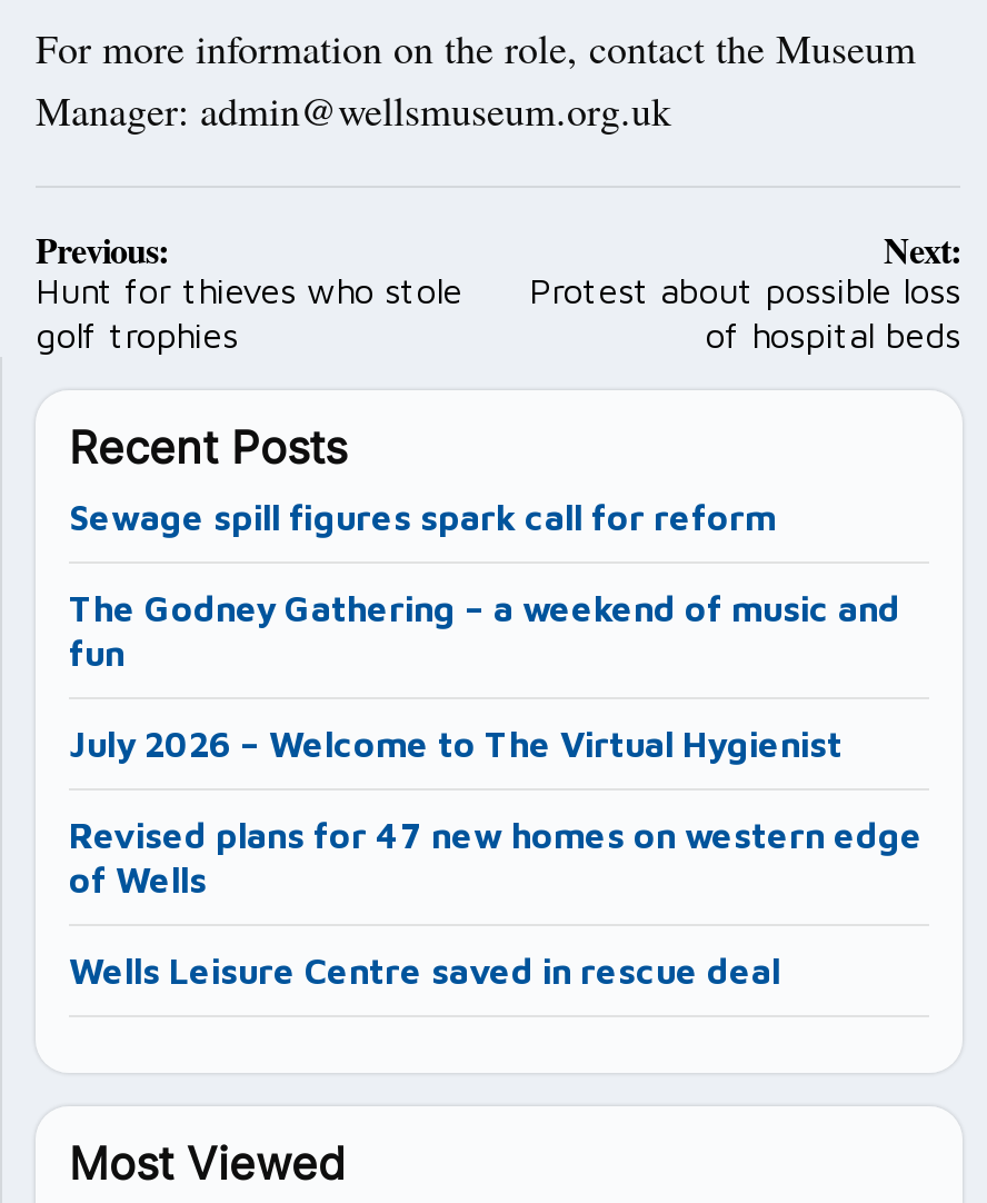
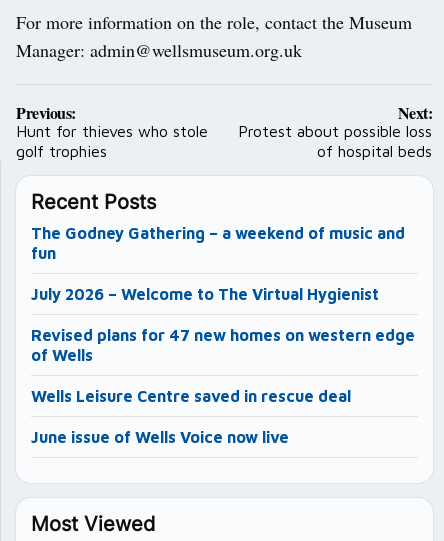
[69,498,776,538] Sewage spill figures spark call for reform -> none
moved [69,589,923,991] -> [31,224,415,405]: The Godney Gathering – a weekend of music and | fun | July 2026 – Welcome to The Virtual Hygienist | Revised plans for 47 new homes on western edge | of Wells | Wells Leisure Centre saved in rescue deal
none -> [31,428,289,446] June issue of Wells Voice now live

